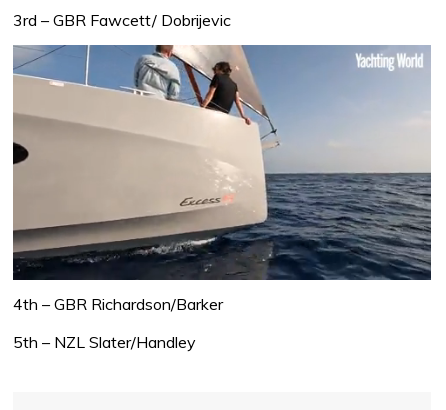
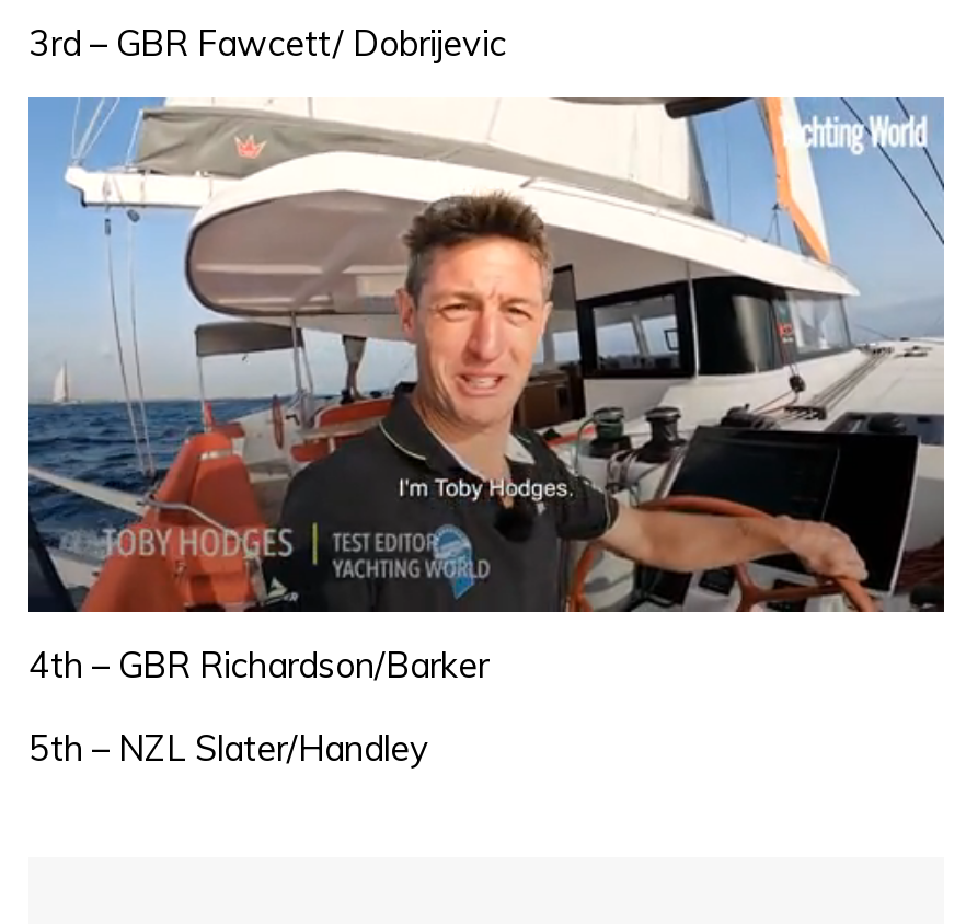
[12,44,432,281] [image] -> [26,95,946,614] [image]

